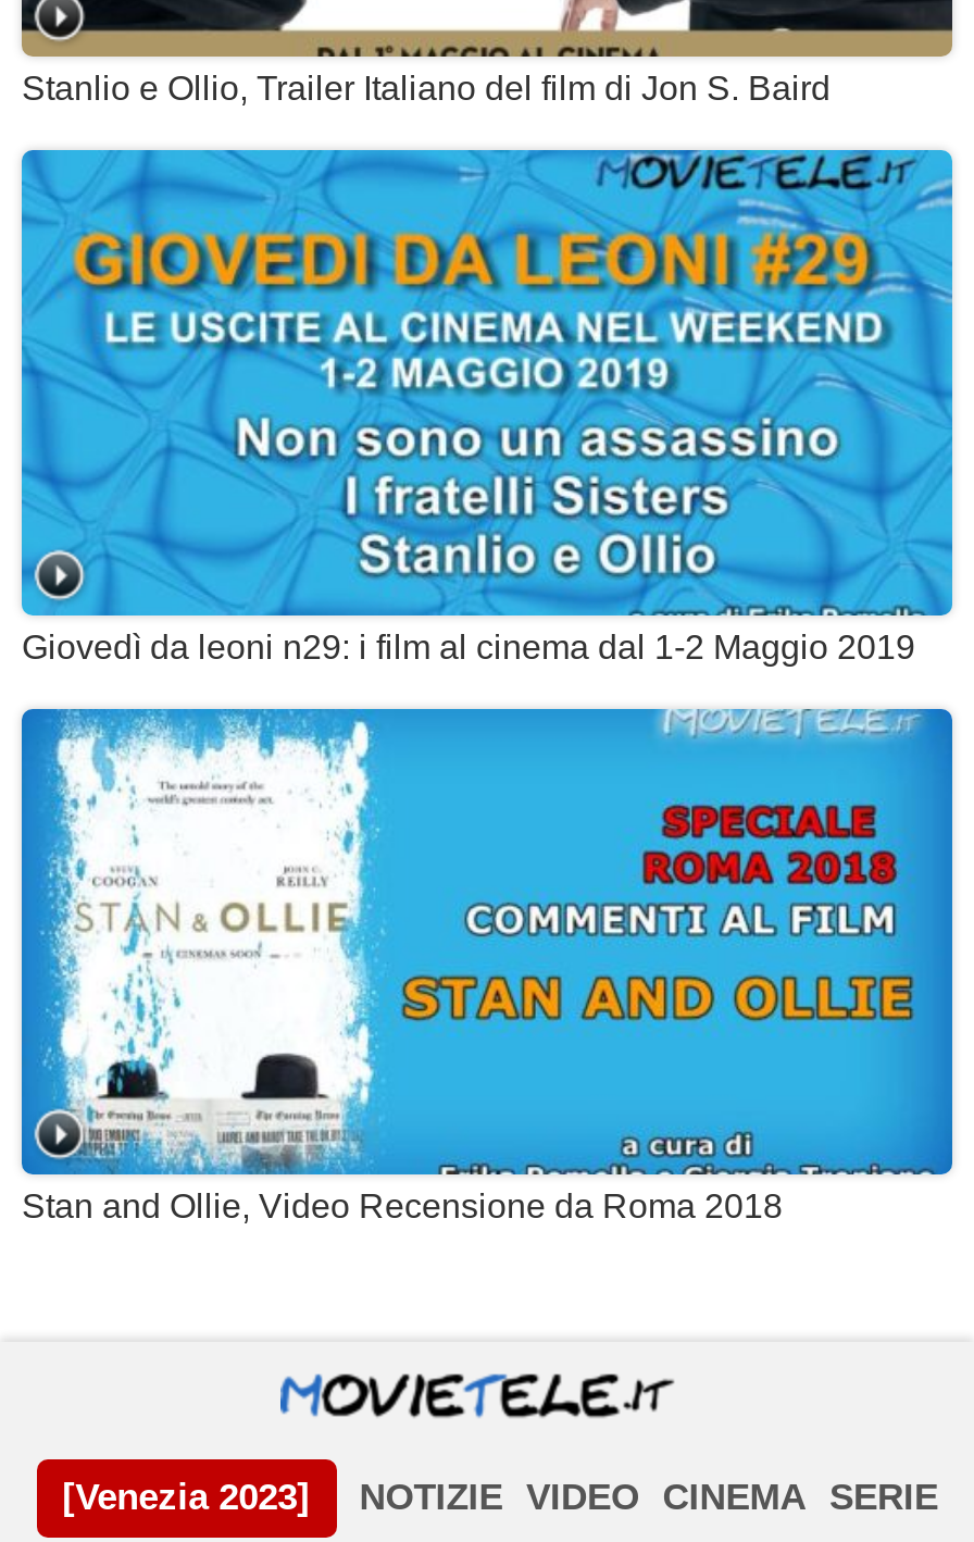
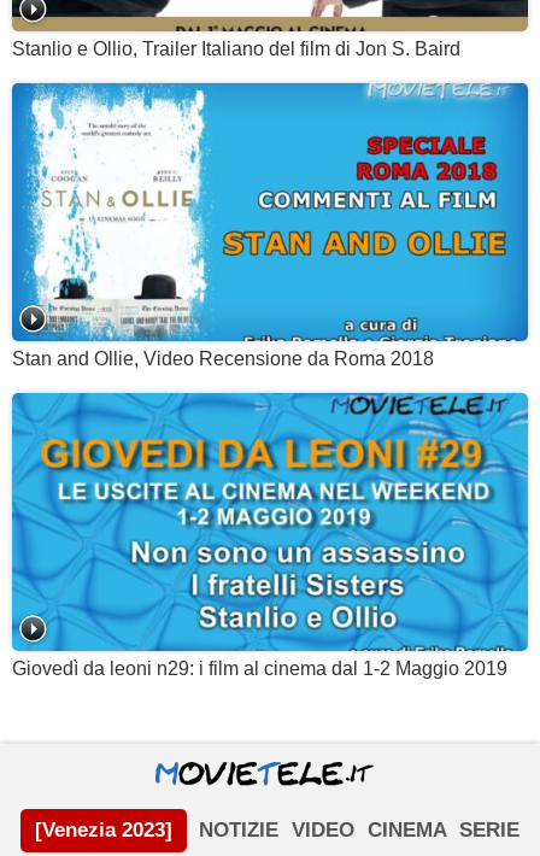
moved [22,150,952,666] -> [12,393,528,679]: [image] | Giovedì da leoni n29: i film al cinema dal 1-2 Maggio 2019
moved [22,705,952,1225] -> [12,81,528,369]: [image] | Stan and Ollie, Video Recensione da Roma 2018

